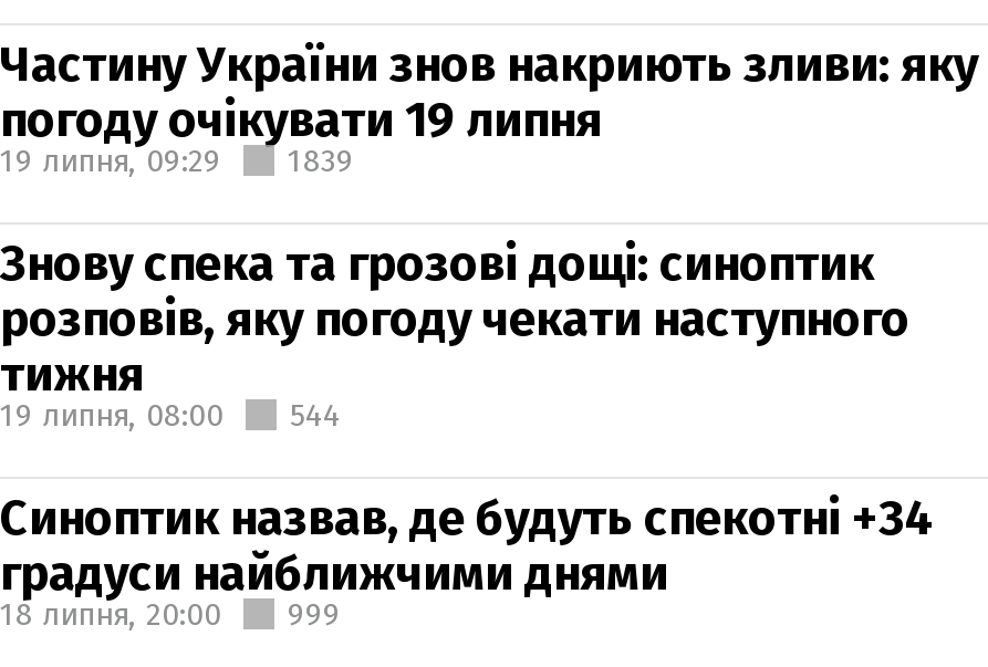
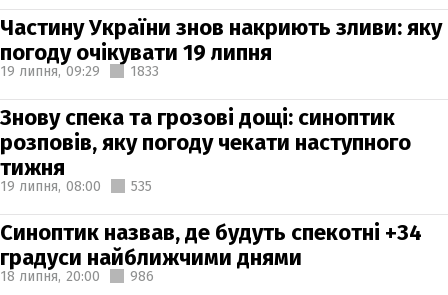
[0,142,354,179] 19 липня, 09:29 1839 -> [0,62,159,79] 19 липня, 09:29 1833
[0,396,341,434] 19 липня, 08:00 544 -> [0,177,152,194] 19 липня, 08:00 535
[0,595,341,633] 18 липня, 20:00 999 -> [0,267,154,284] 18 липня, 20:00 986

